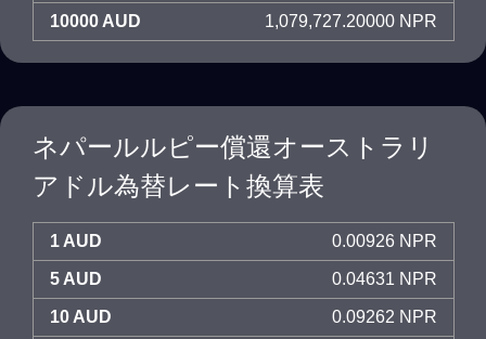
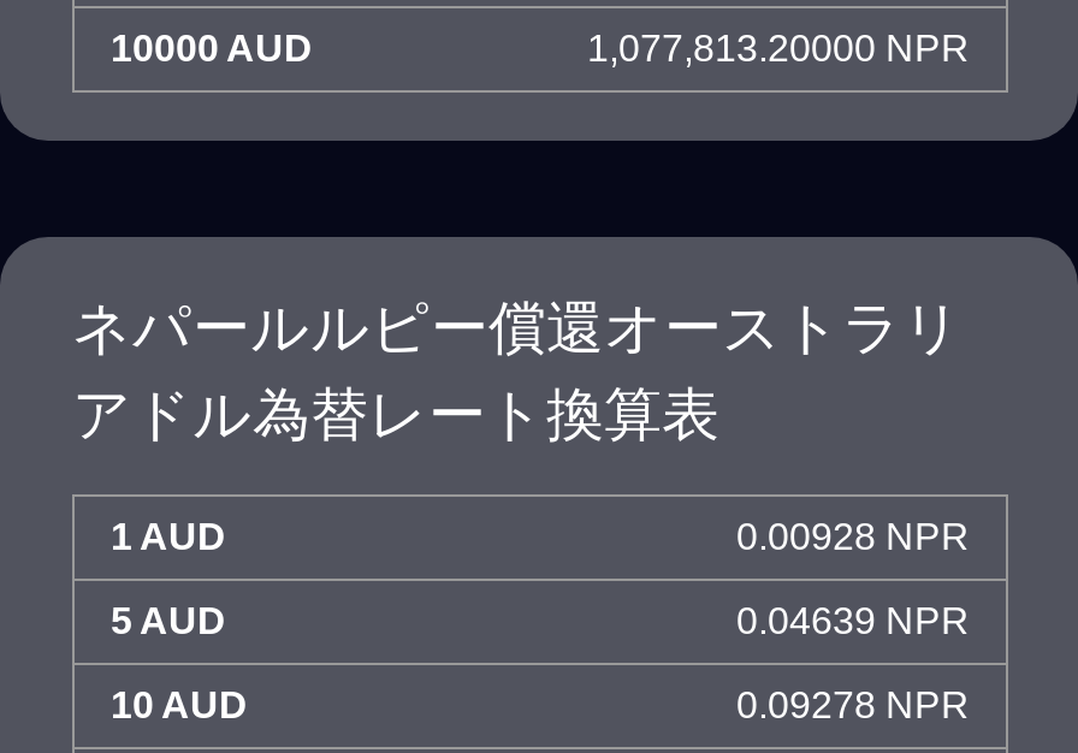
[265,12,437,30] 1,079,727.20000 NPR -> [587,28,970,69] 1,077,813.20000 NPR
[332,232,437,250] 0.00926 NPR -> [736,516,970,557] 0.00928 NPR
[332,270,437,288] 0.04631 NPR -> [736,600,970,641] 0.04639 NPR
[332,308,437,326] 0.09262 NPR -> [736,684,970,725] 0.09278 NPR

